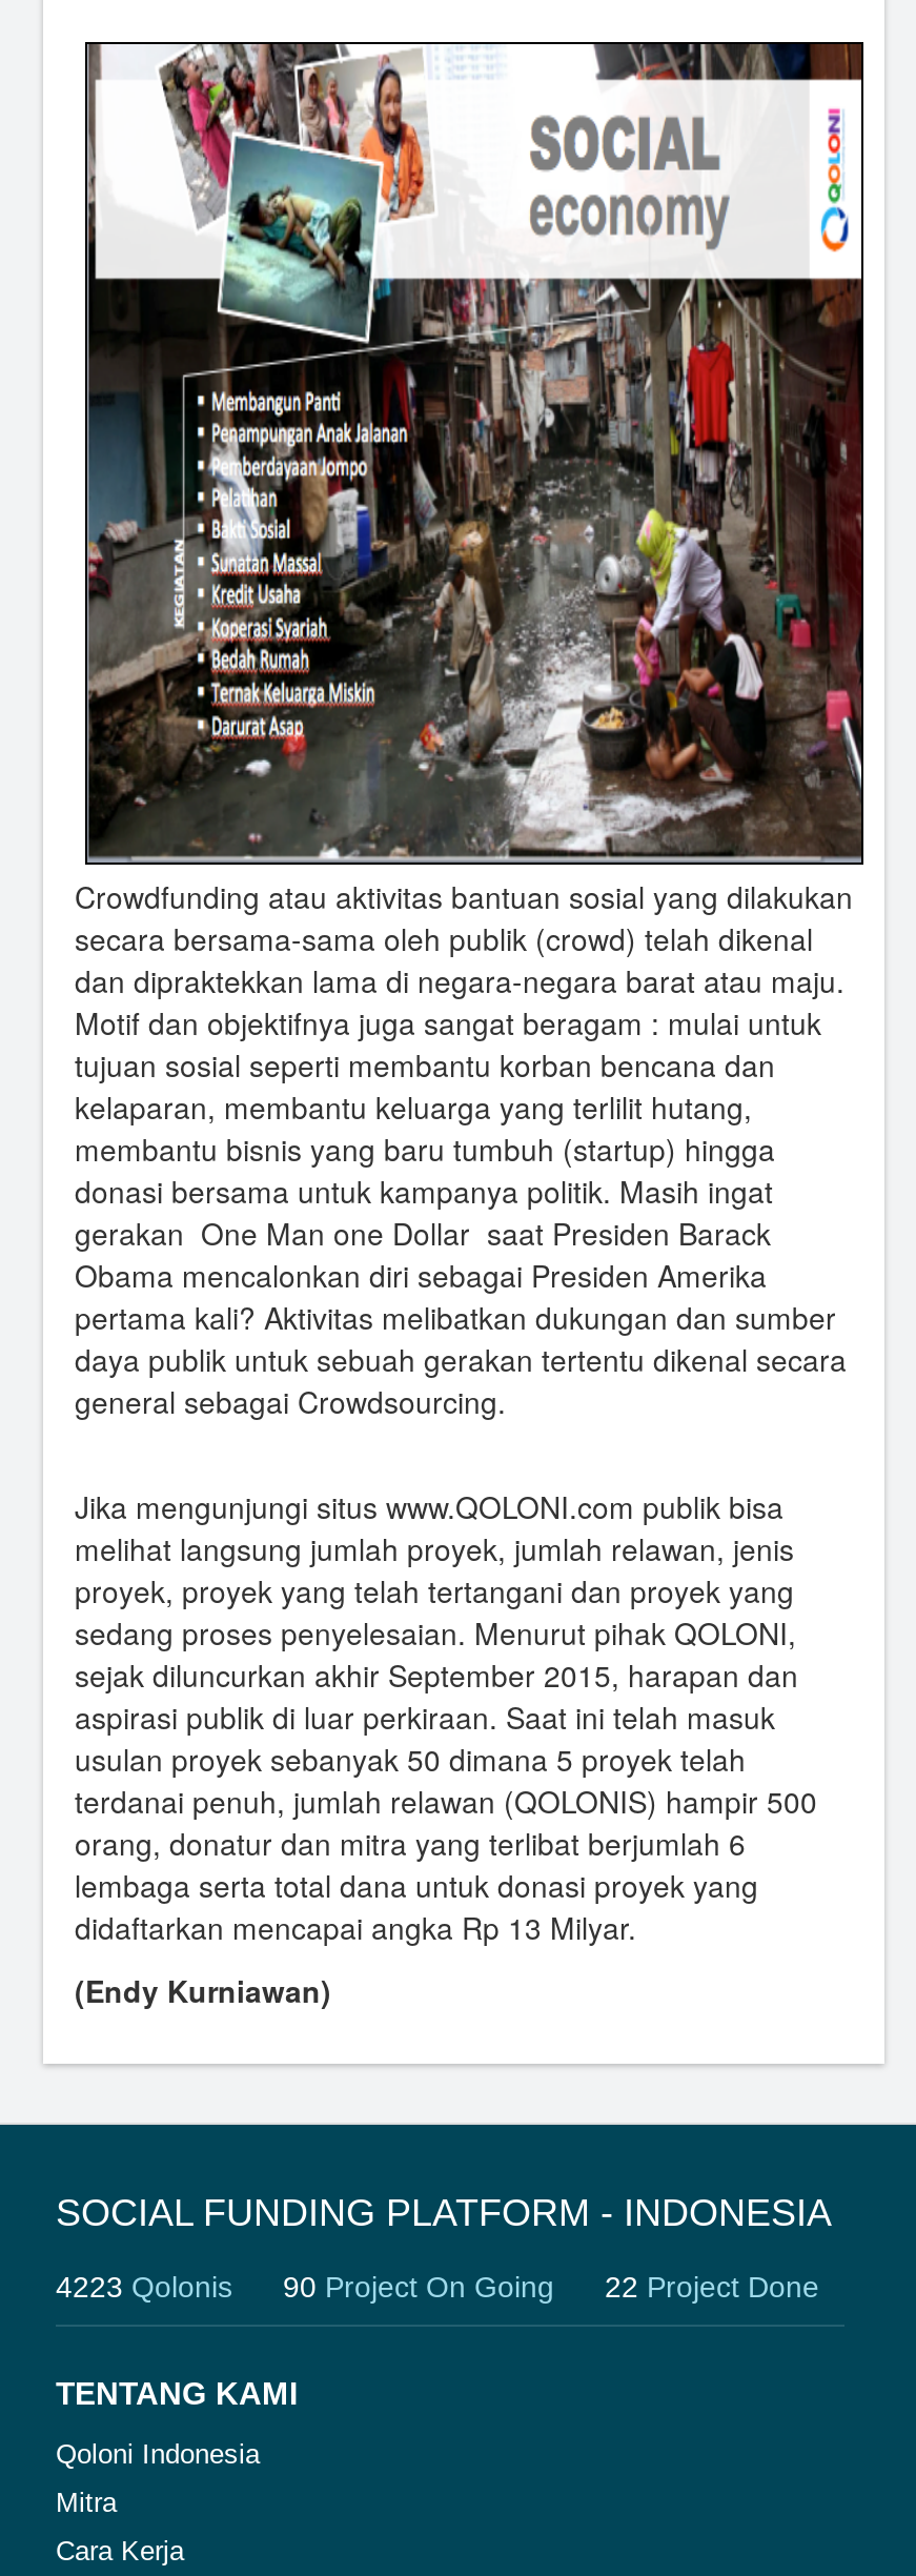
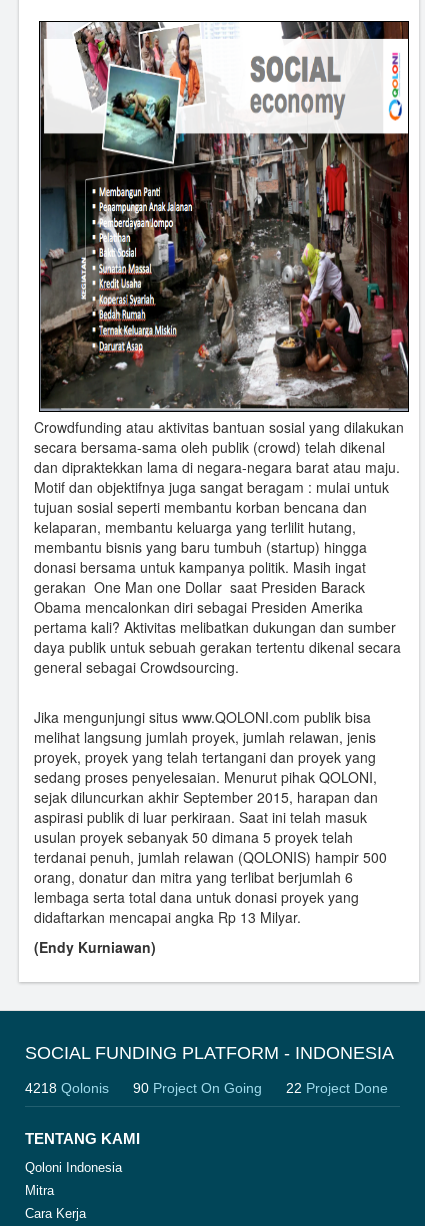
[56,2269,819,2303] 4223 Qolonis 90 Project On Going 22 Project Done -> [25,1080,388,1096] 4218 Qolonis 90 Project On Going 22 Project Done

